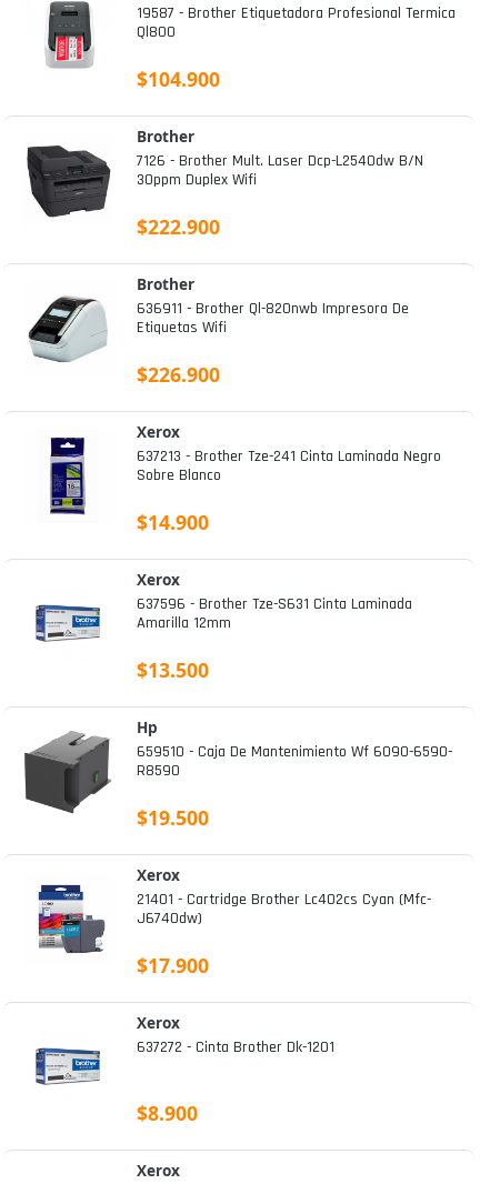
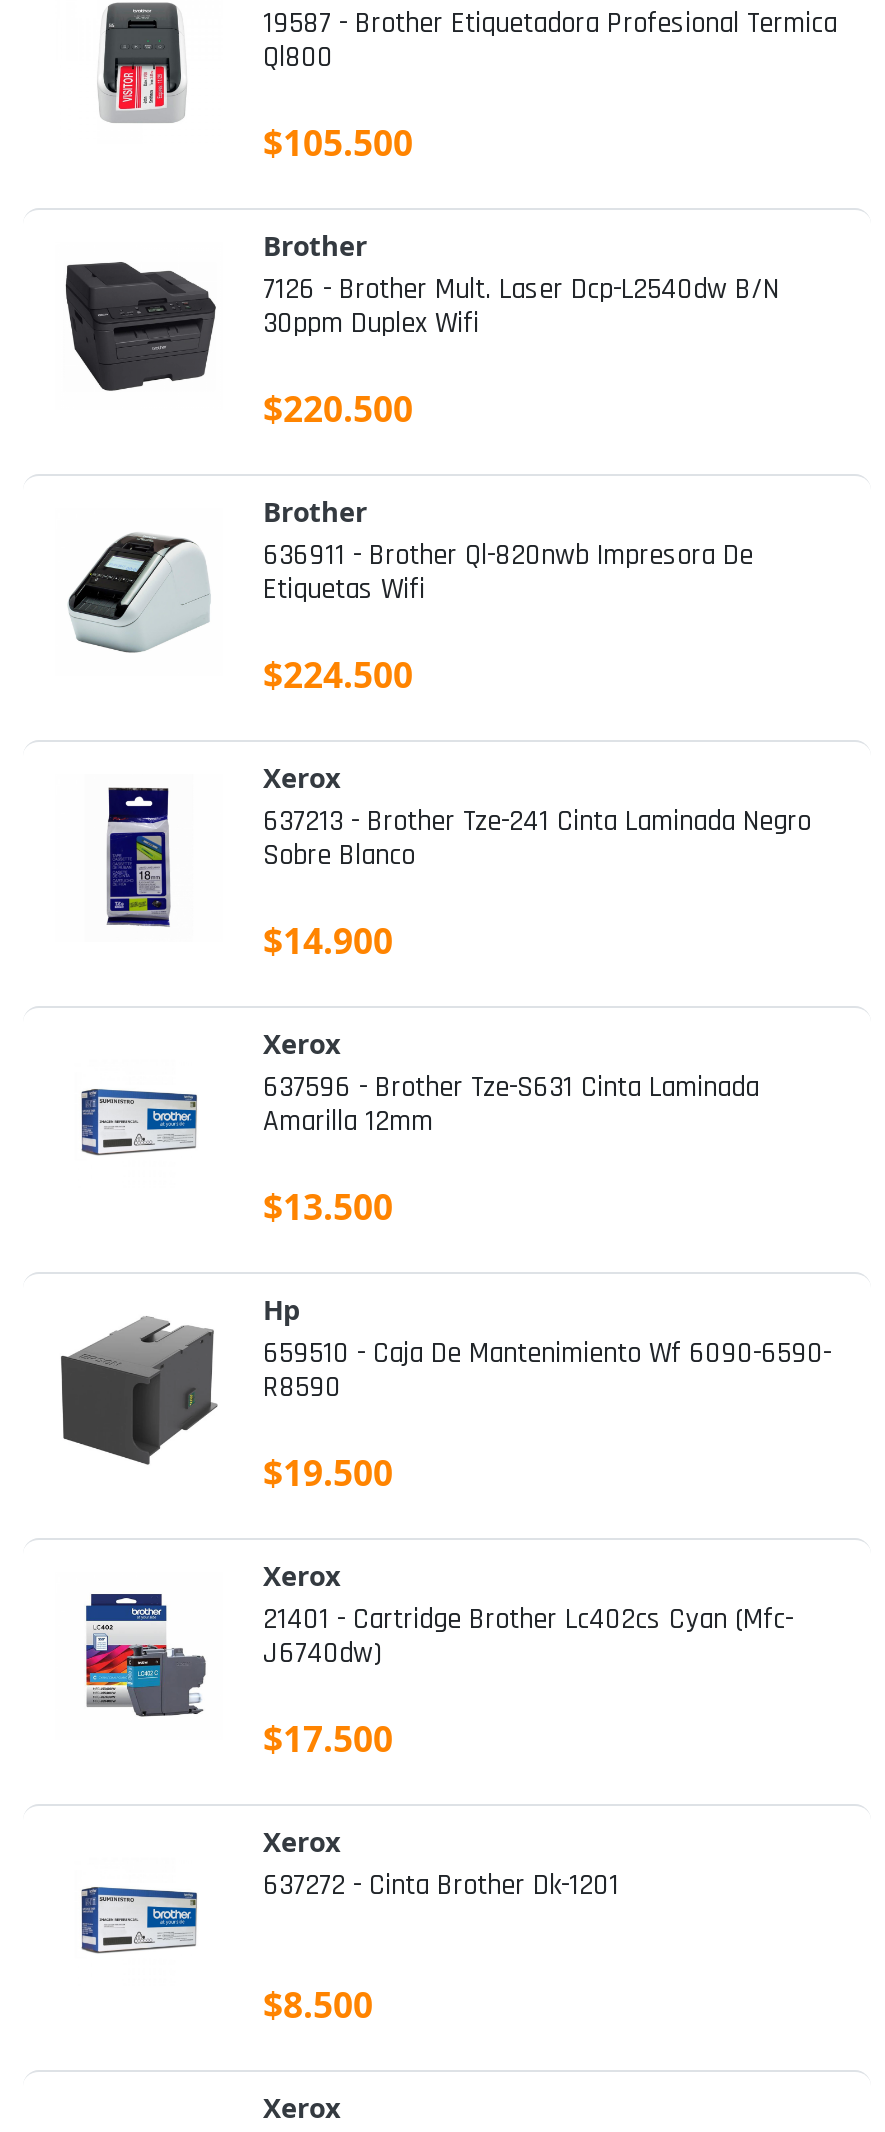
[137,66,220,93] $104.900 -> [263,119,413,167] $105.500
[137,214,220,240] $222.900 -> [263,385,413,433] $220.500
[137,361,220,388] $226.900 -> [263,651,413,699] $224.500
[137,952,209,979] $17.900 -> [263,1715,393,1763] $17.500
[137,1100,198,1127] $8.900 -> [263,1981,373,2029] $8.500

